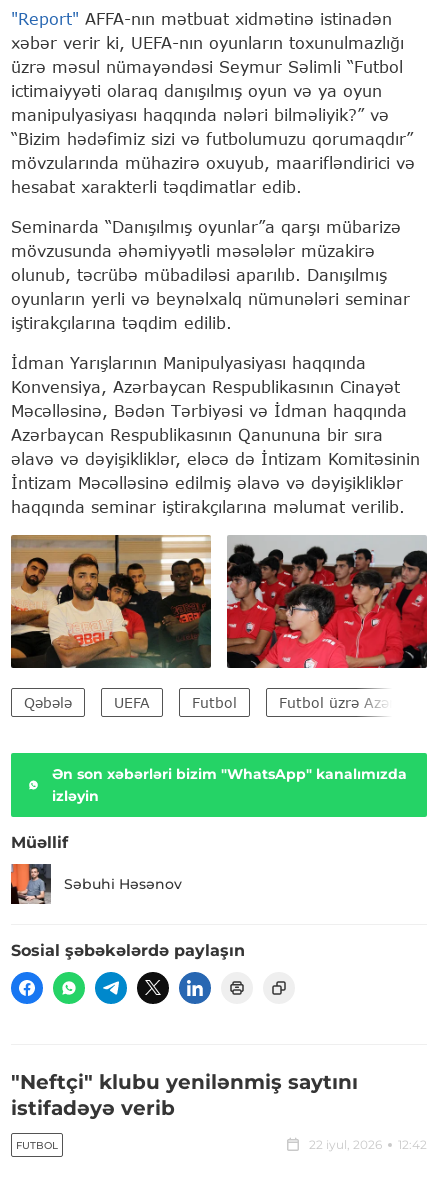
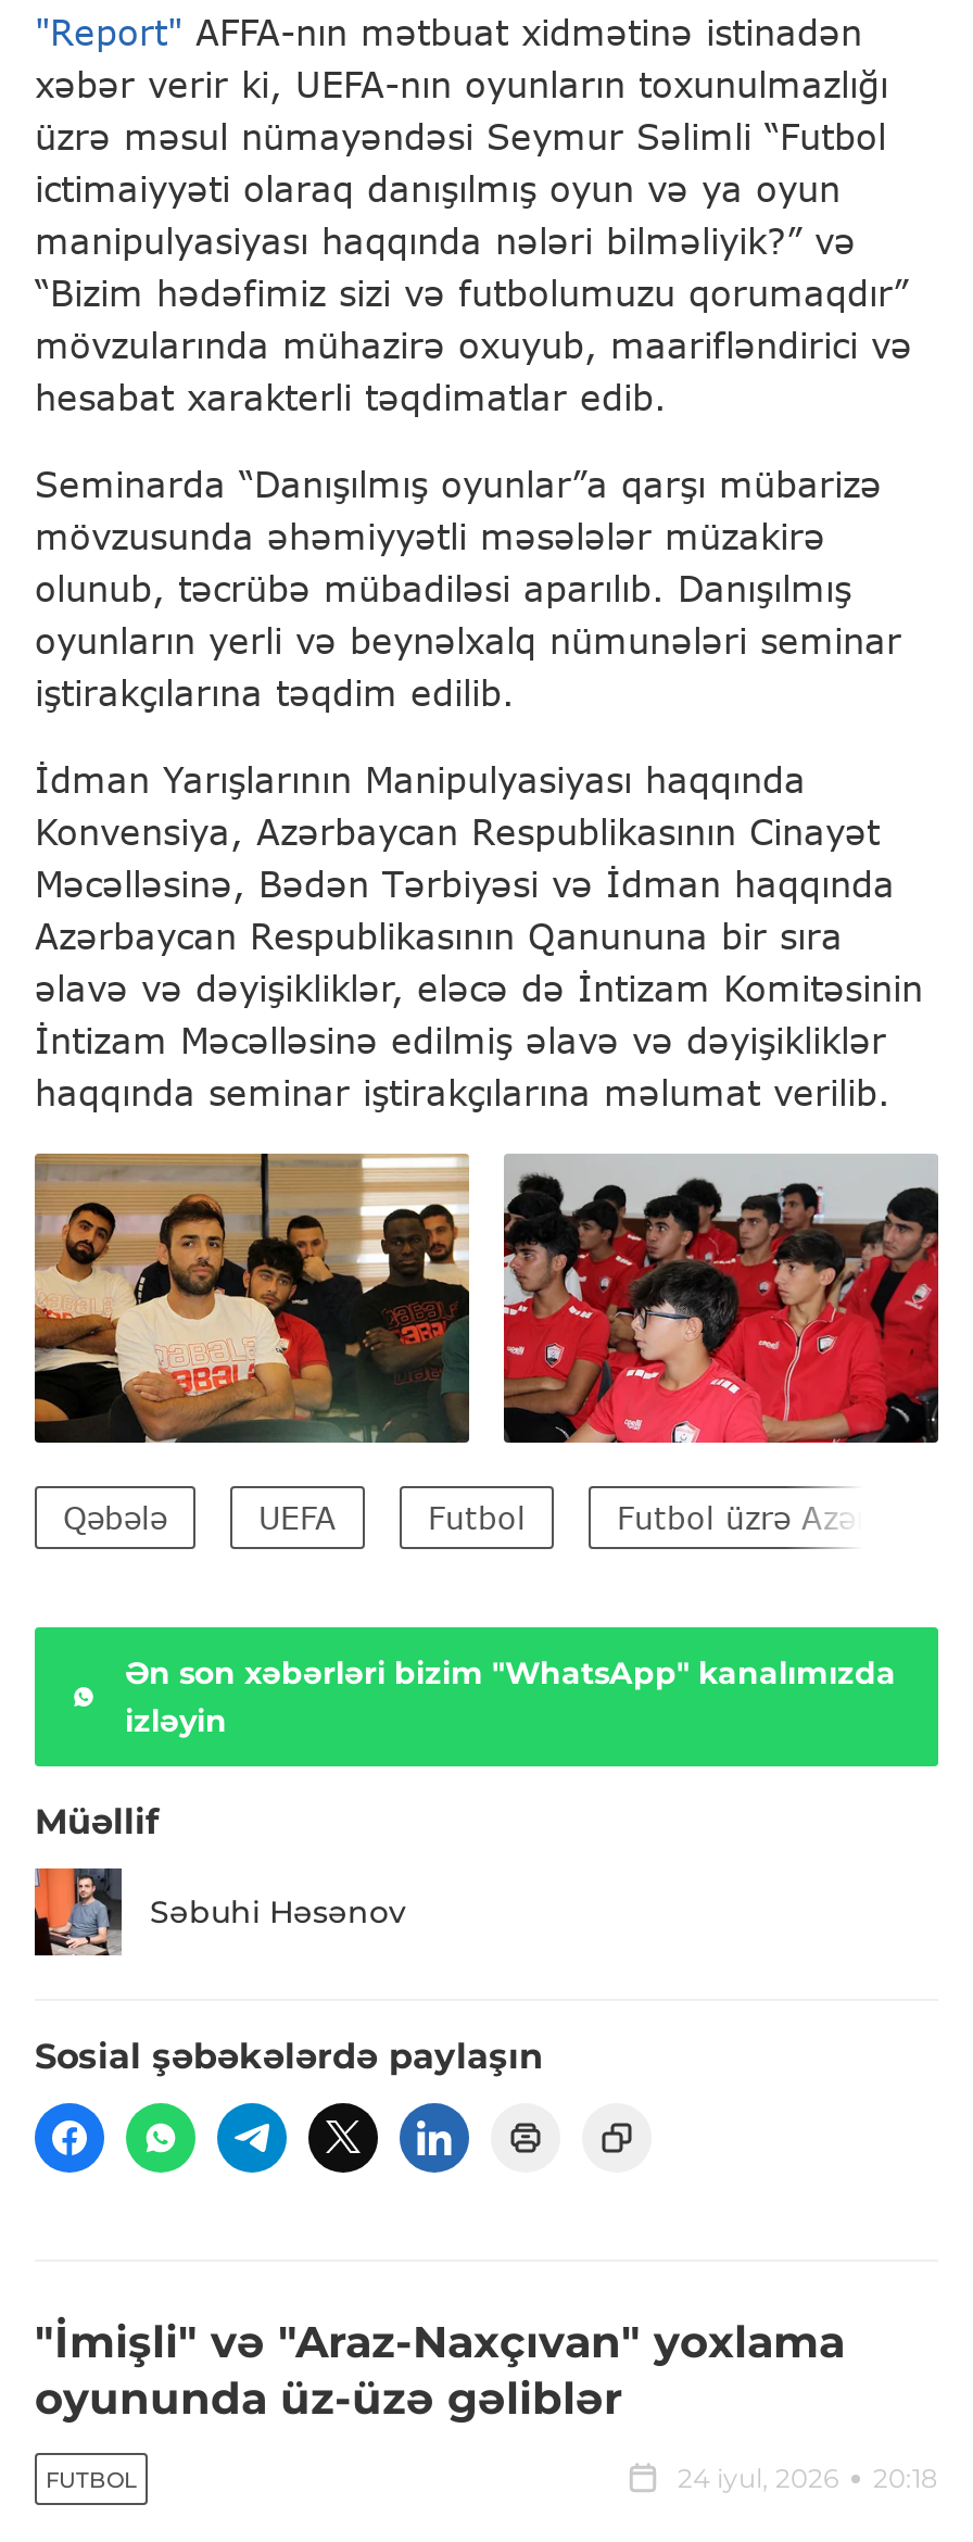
[11,1070,358,1120] "Neftçi" klubu yenilənmiş saytını | istifadəyə verib -> [35,2317,845,2426] "İmişli" və "Araz-Naxçıvan" yoxlama | oyununda üz-üzə gəliblər
[309,1137,427,1152] 22 iyul, 2026 | 12:42 -> [678,2462,938,2495] 24 iyul, 2026 | 20:18

